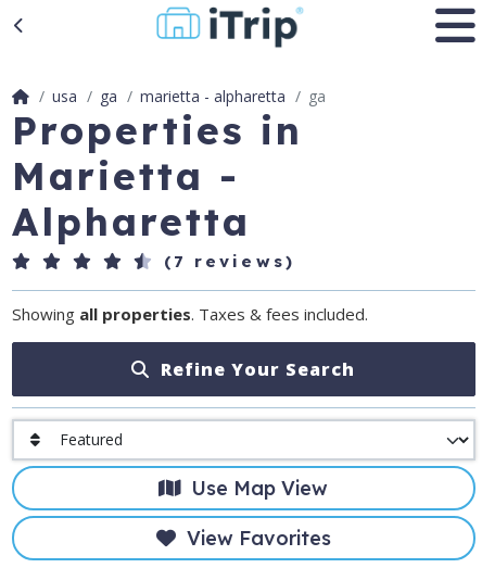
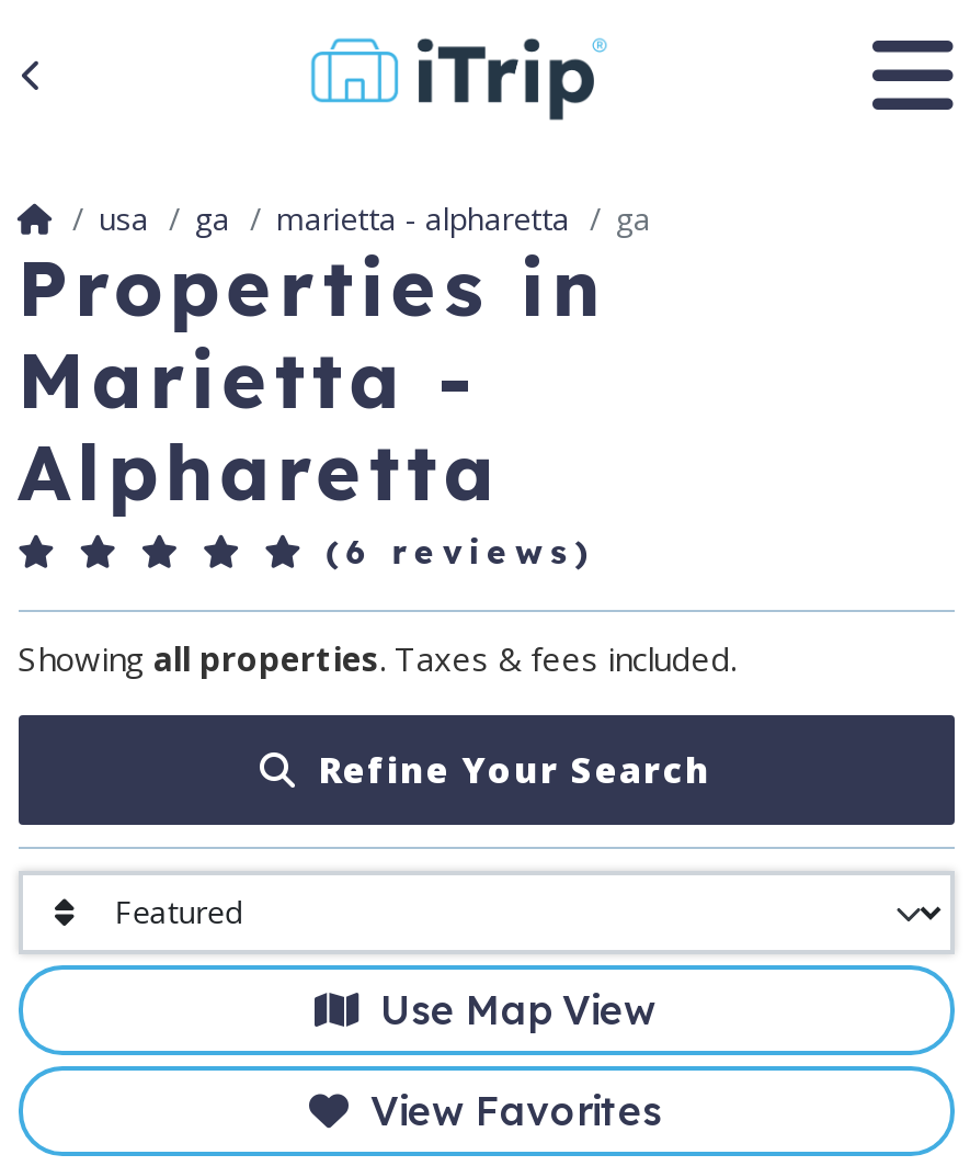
[155,251,295,272] (7 reviews) -> [308,531,594,573] (6 reviews)

